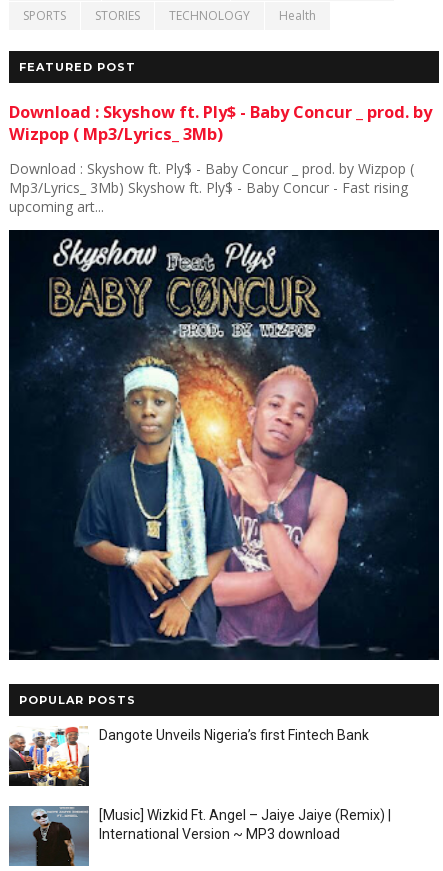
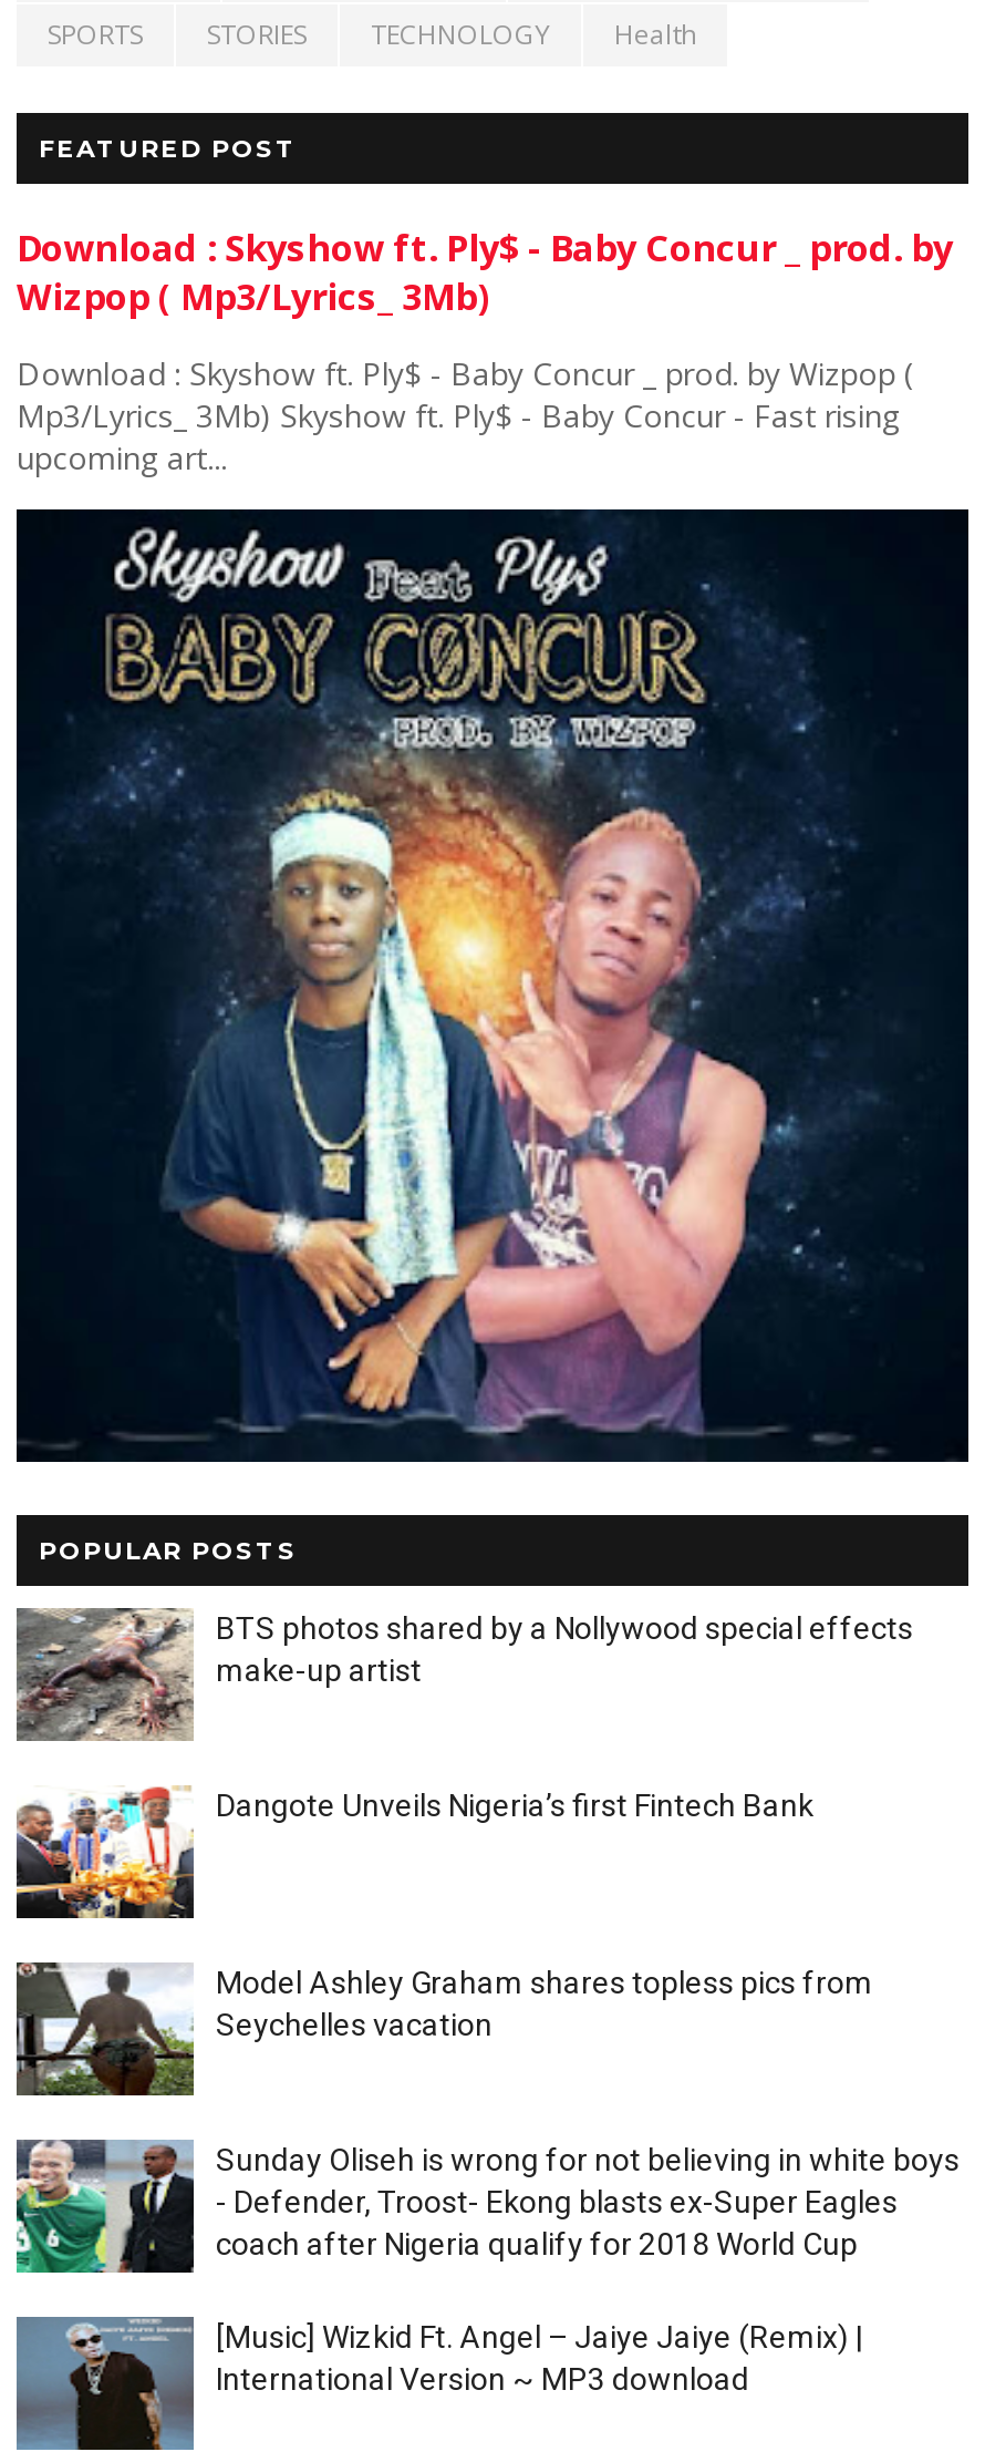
none -> [17,1606,913,1741] [image] | BTS photos shared by a Nollywood special effects | make-up artist
none -> [14,1960,873,2098] [image] | Model Ashley Graham shares topless pics from | Seychelles vacation
none -> [14,2137,960,2275] [image] | Sunday Oliseh is wrong for not believing in white boys | - Defender, Troost- Ekong blasts ex-Super Eagles | coach after Nigeria qualify for 2018 World Cup

